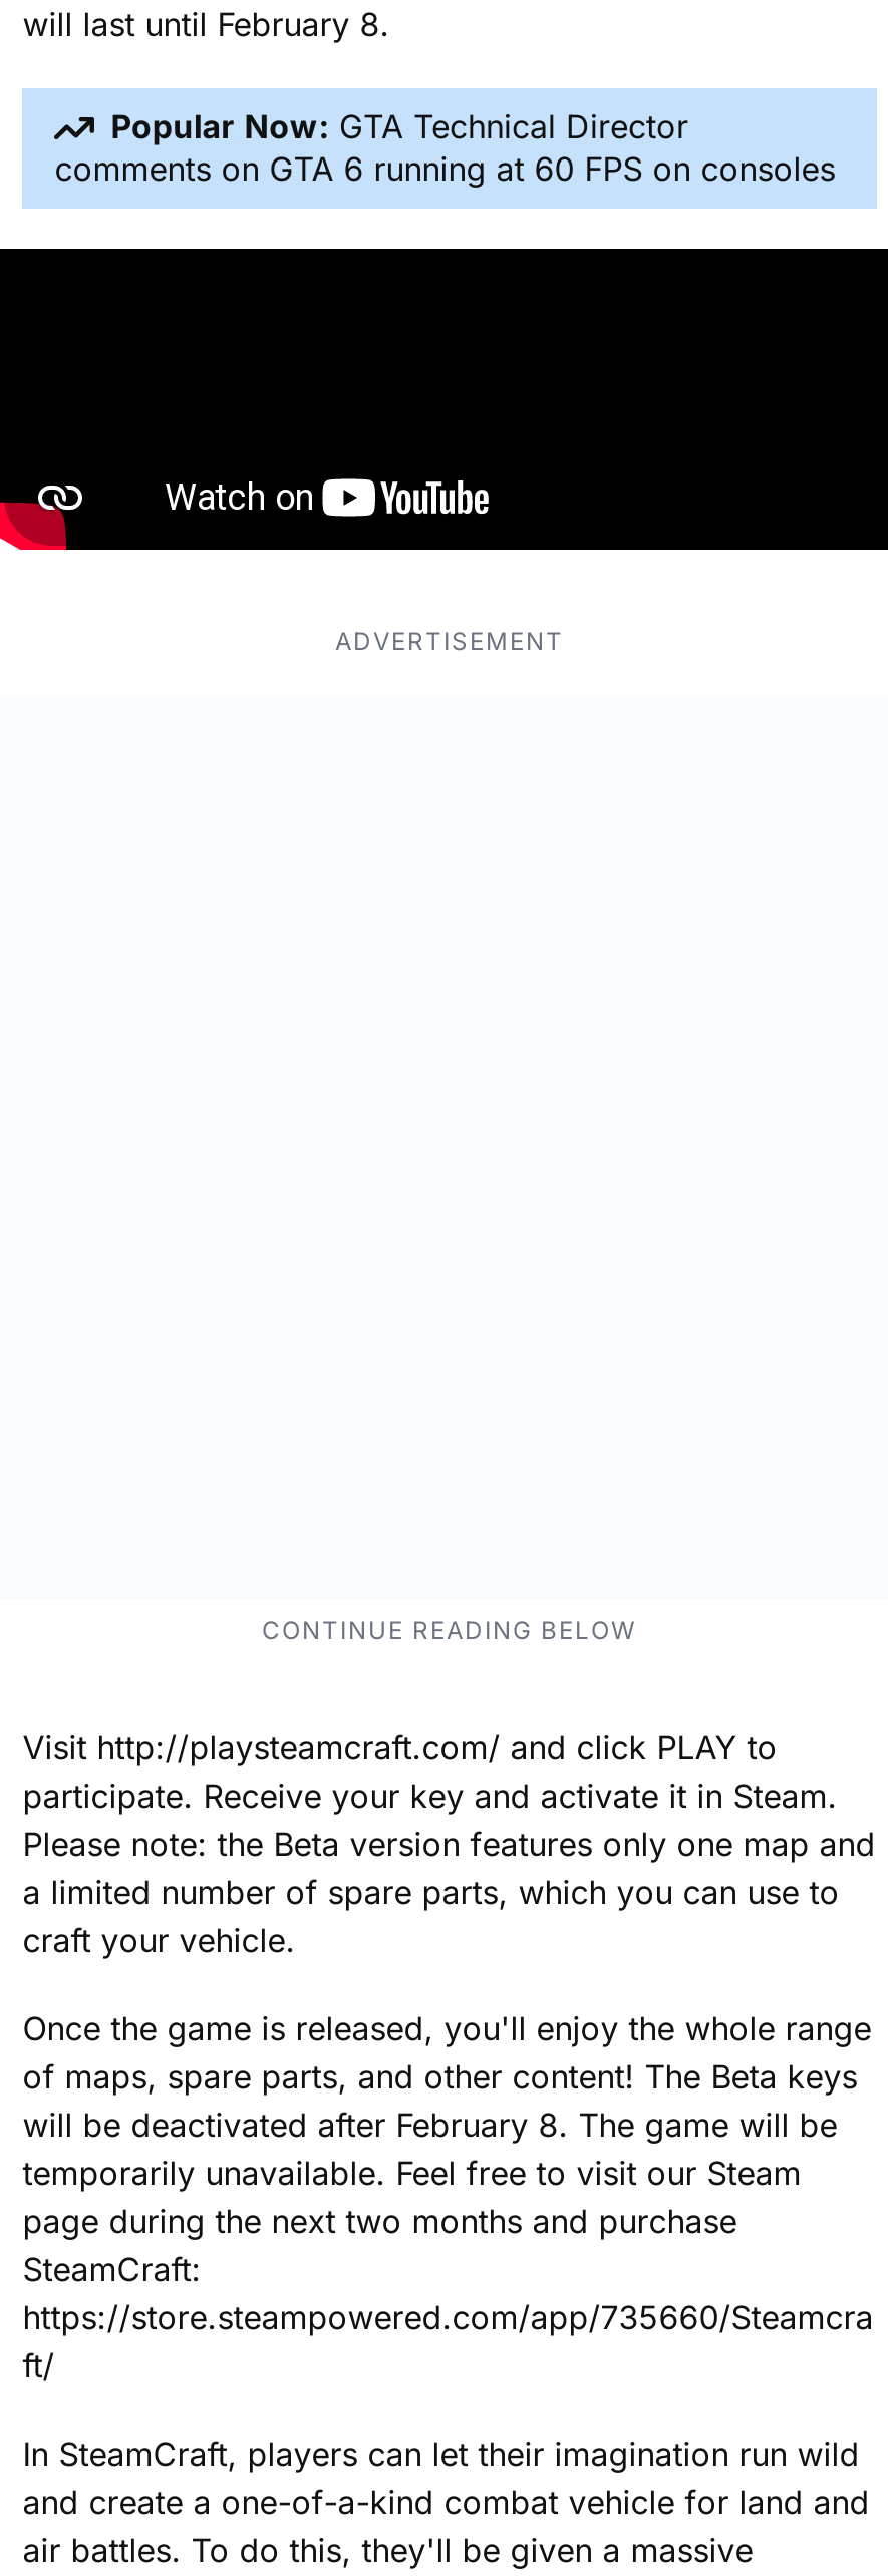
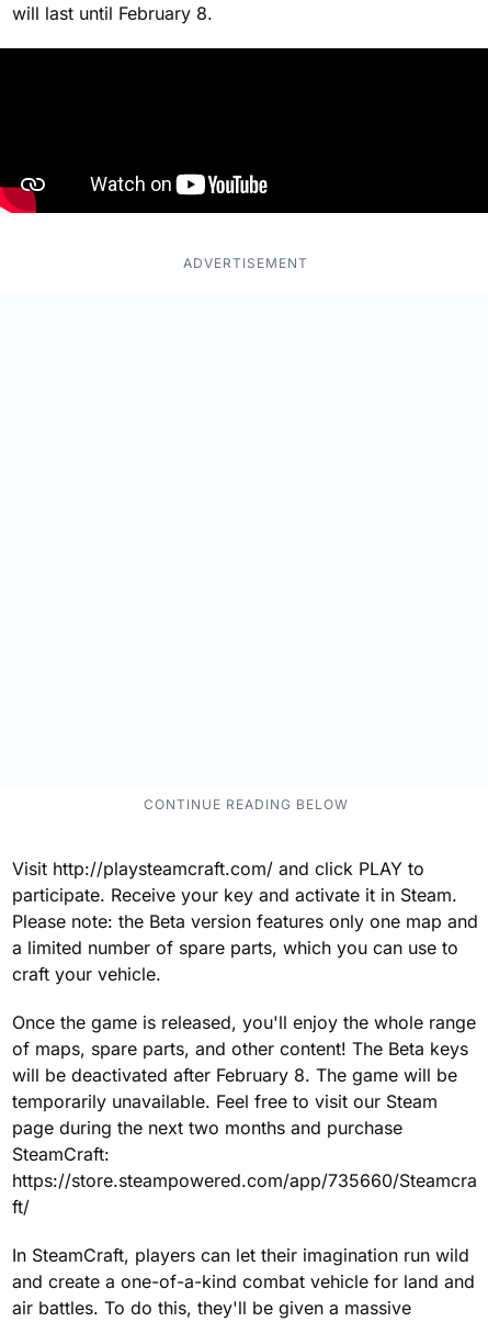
[55,106,835,189] Popular Now: GTA Technical Director | comments on GTA 6 running at 60 FPS on consoles -> none

